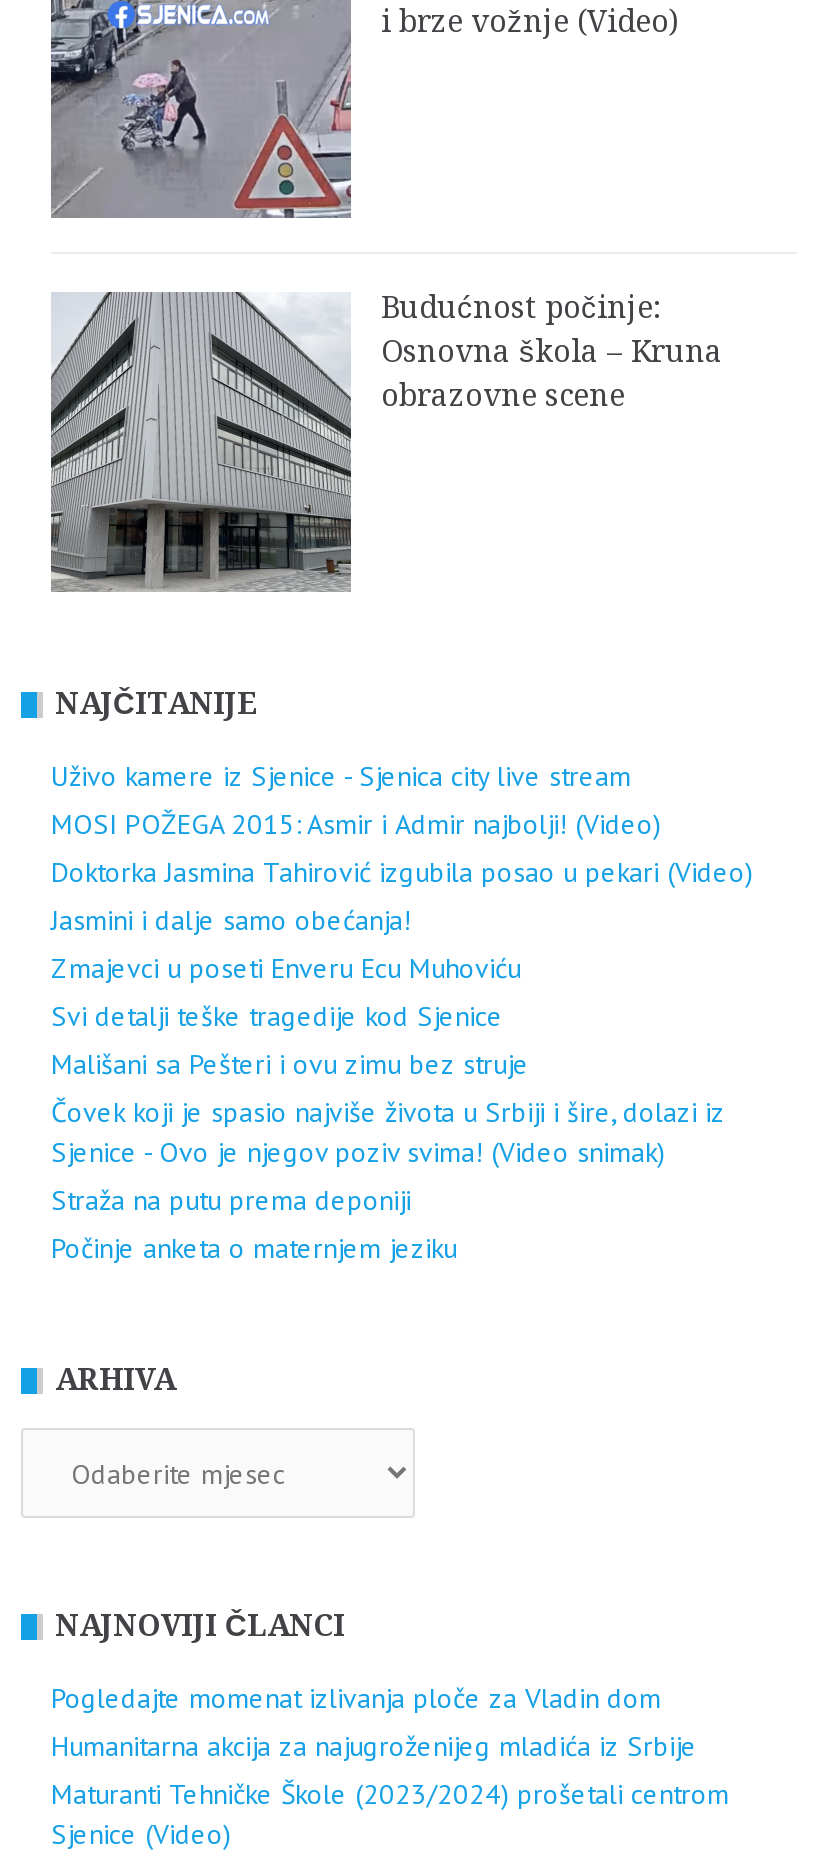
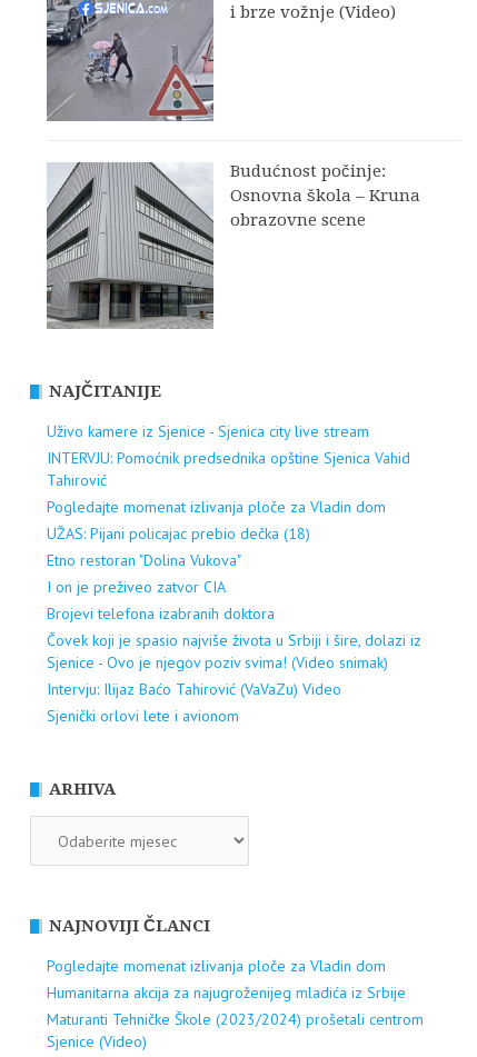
[51,807,753,1083] MOSI POŽEGA 2015: Asmir i Admir najbolji! (Video) | Doktorka Jasmina Tahirović izgubila posao u pekari (Video) | Jasmini i dalje samo obećanja! | Zmajevci u poseti Enveru Ecu Muhoviću | Svi detalji teške tragedije kod Sjenice | Mališani sa Pešteri i ovu zimu bez struje -> [47,448,410,624] INTERVJU: Pomoćnik predsednika opštine Sjenica Vahid | Tahirović | Pogledajte momenat izlivanja ploče za Vladin dom | UŽAS: Pijani policajac prebio dečka (18) | Etno restoran "Dolina Vukova" | I on je preživeo zatvor CIA | Brojevi telefona izabranih doktora
[51,1183,457,1267] Straža na putu prema deponiji | Počinje anketa o maternjem jeziku -> [47,679,341,726] Intervju: Ilijaz Baćo Tahirović (VaVaZu) Video | Sjenički orlovi lete i avionom

